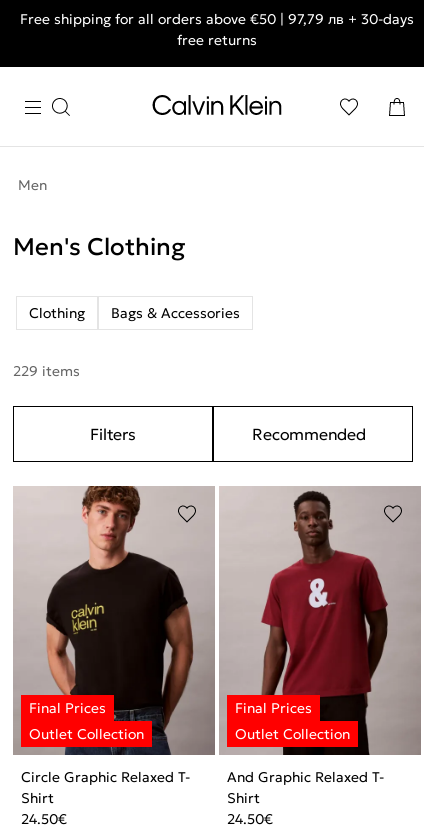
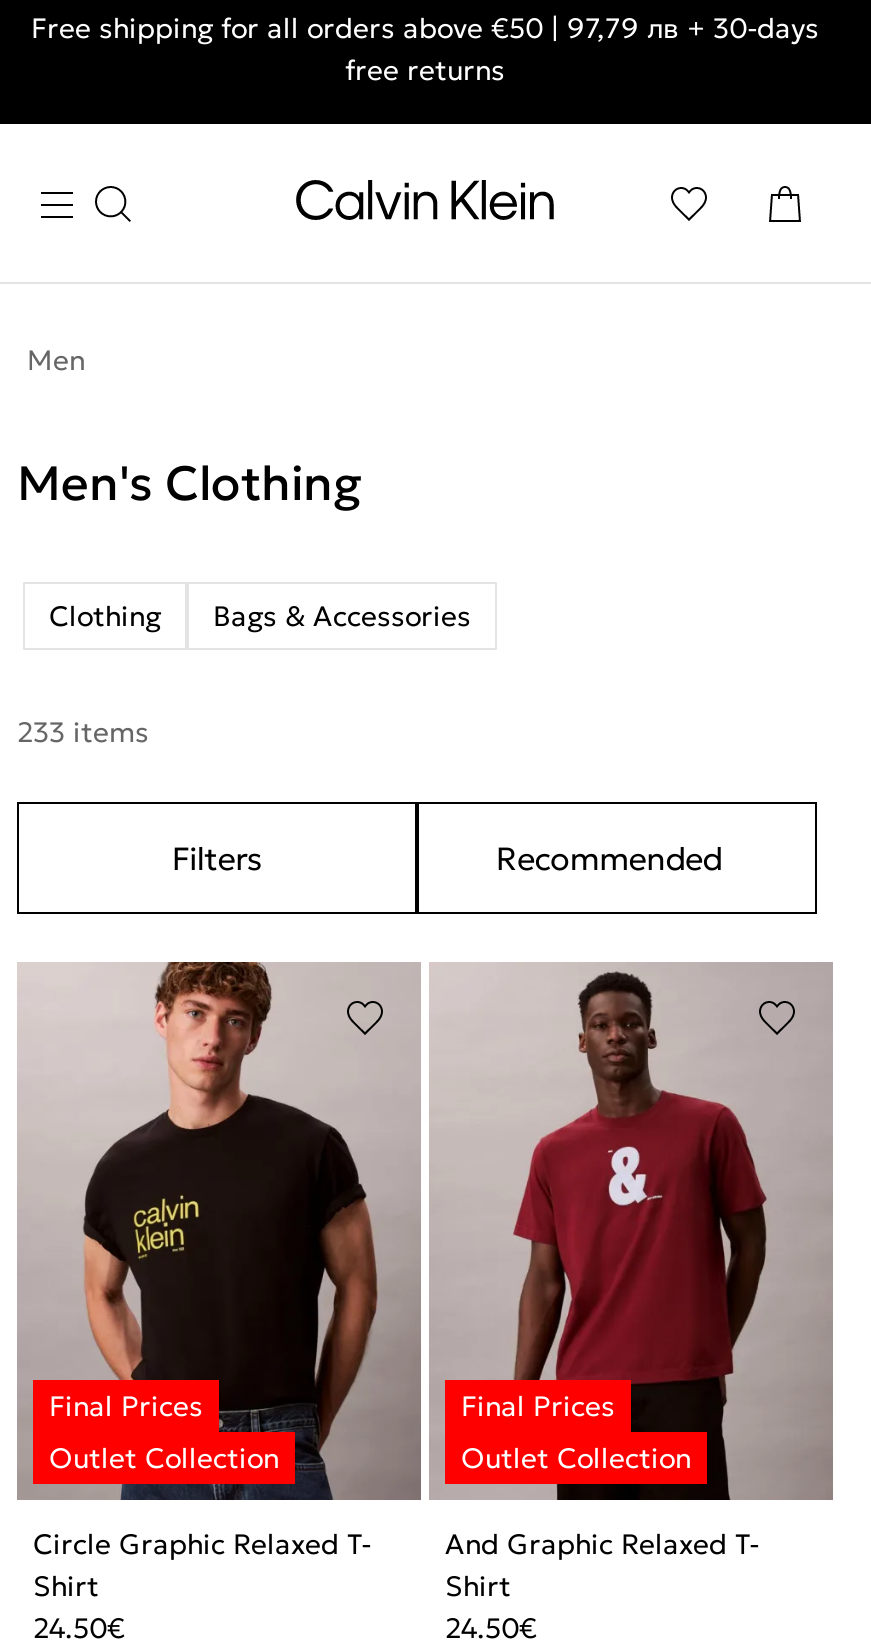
[13,362,80,380] 229 items -> [17,714,149,750] 233 items

